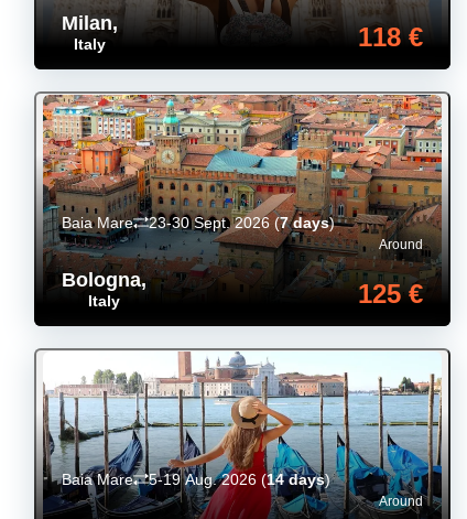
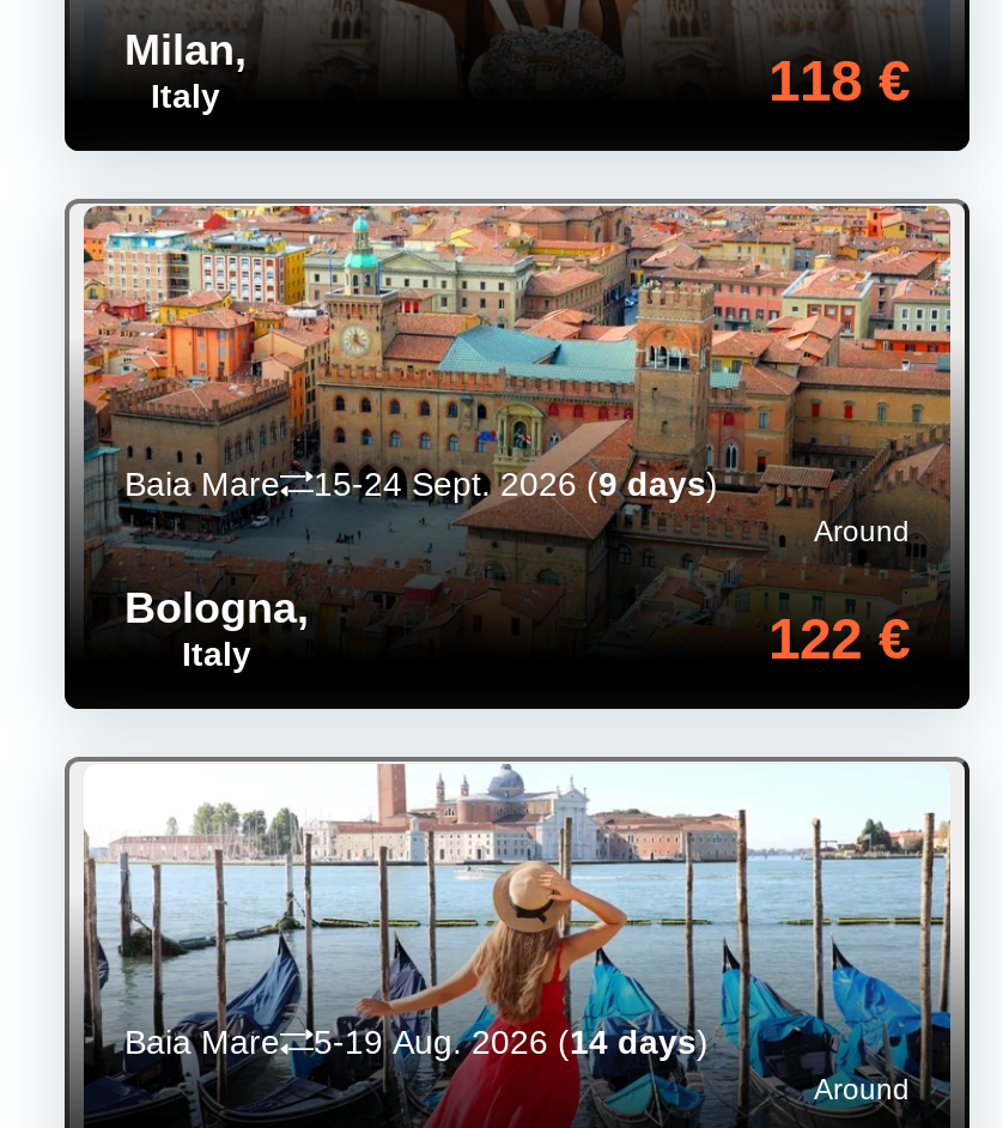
[62,213,335,231] Baia Mare 23-30 Sept. 2026 (7 days) -> [124,464,718,502] Baia Mare 15-24 Sept. 2026 (9 days)
[358,278,423,308] 125 € -> [768,605,910,670] 122 €

